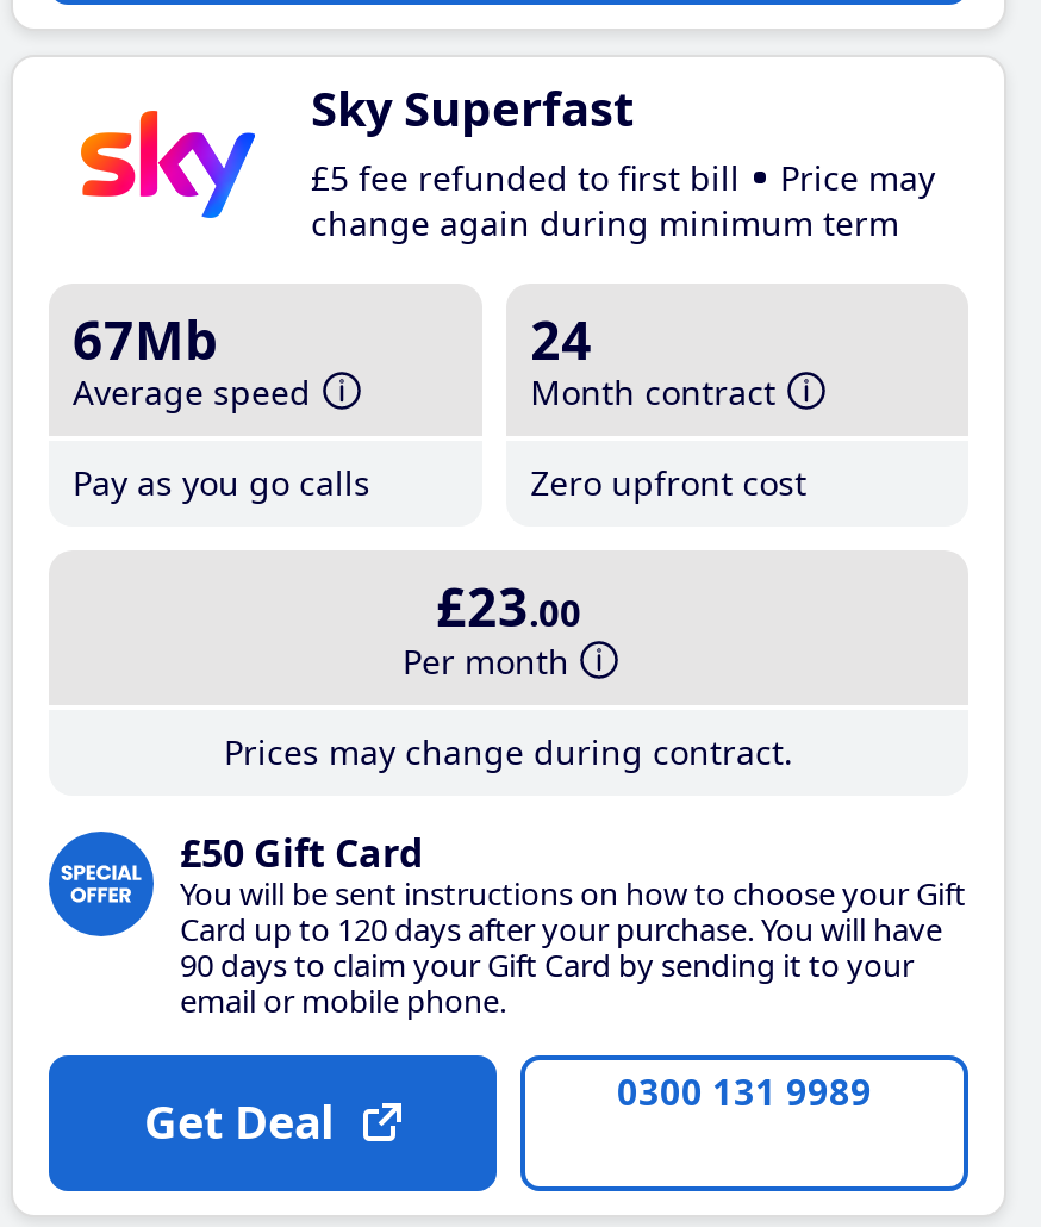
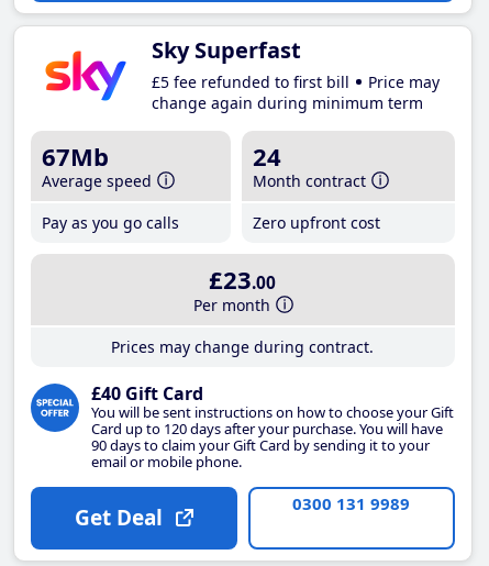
[180,826,423,878] £50 Gift Card -> [91,381,203,405] £40 Gift Card

